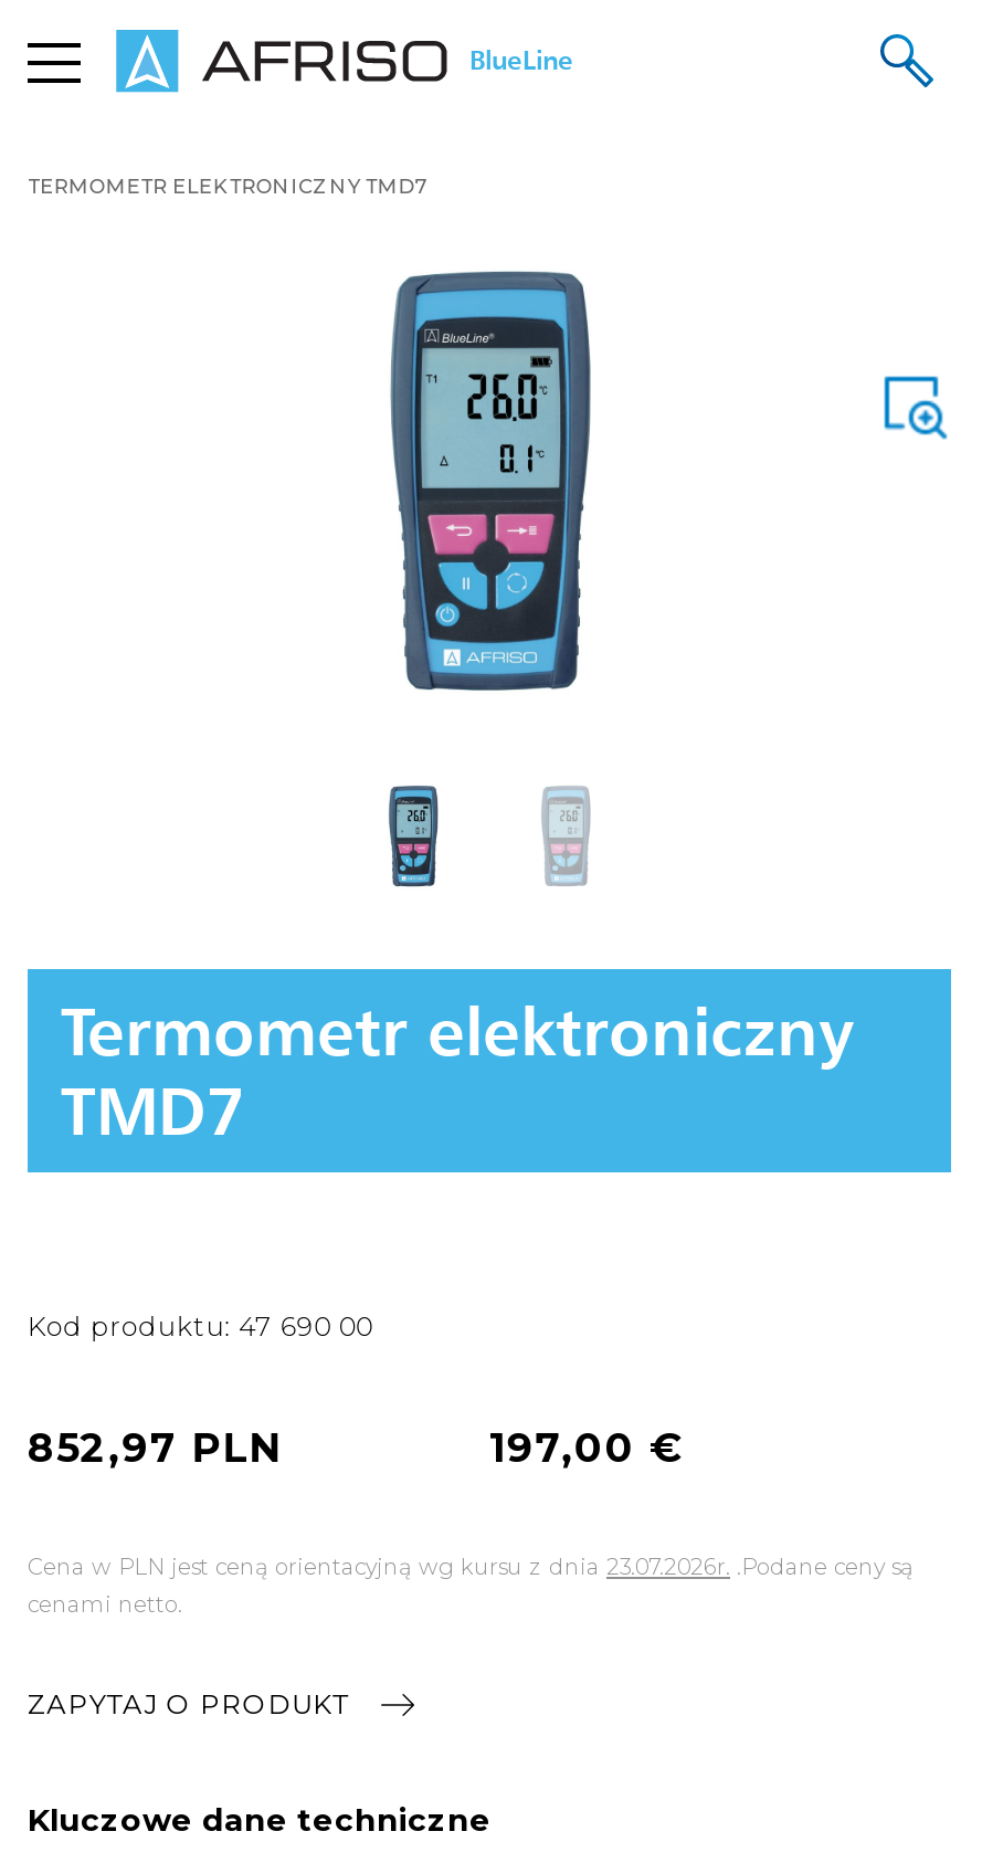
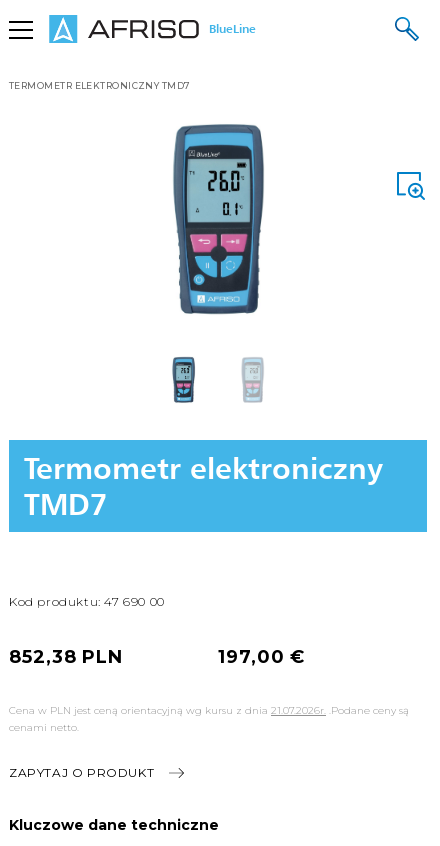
[28,1424,282,1473] 852,97 PLN -> [9,646,123,668] 852,38 PLN
[28,1552,914,1581] Cena w PLN jest ceną orientacyjną wg kursu z dnia 23.07.2026r..Podane ceny są -> [9,704,409,717] Cena w PLN jest ceną orientacyjną wg kursu z dnia 21.07.2026r..Podane ceny są

